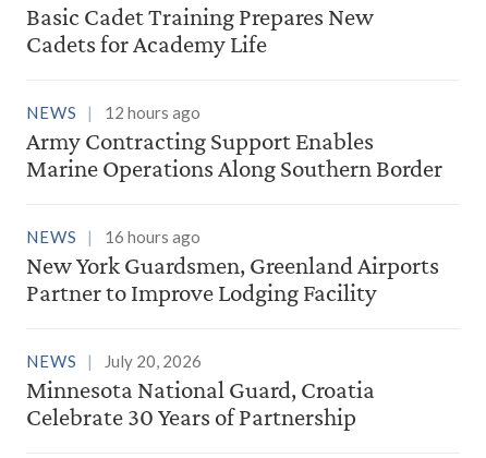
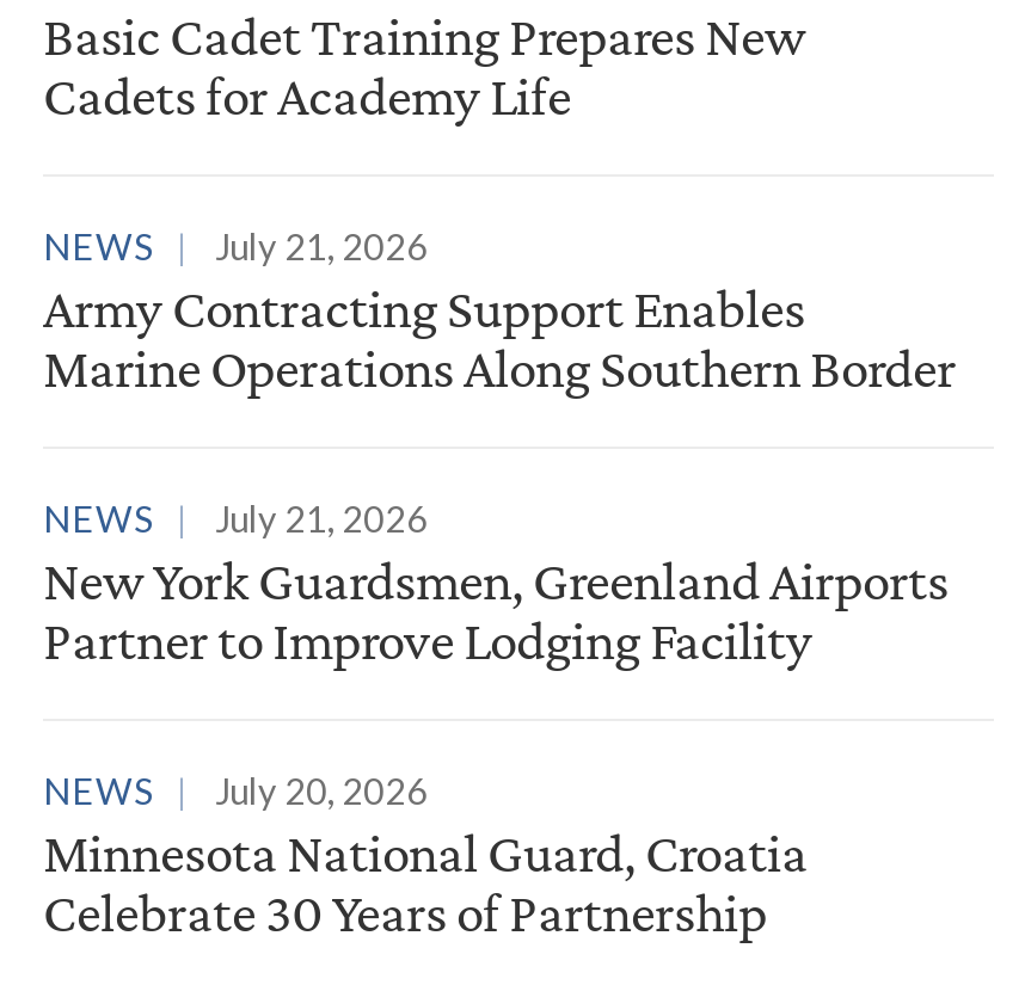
[26,103,201,122] NEWS 12 hours ago -> [43,225,428,268] NEWS July 21, 2026
[26,227,201,247] NEWS 16 hours ago -> [43,497,428,540] NEWS July 21, 2026

